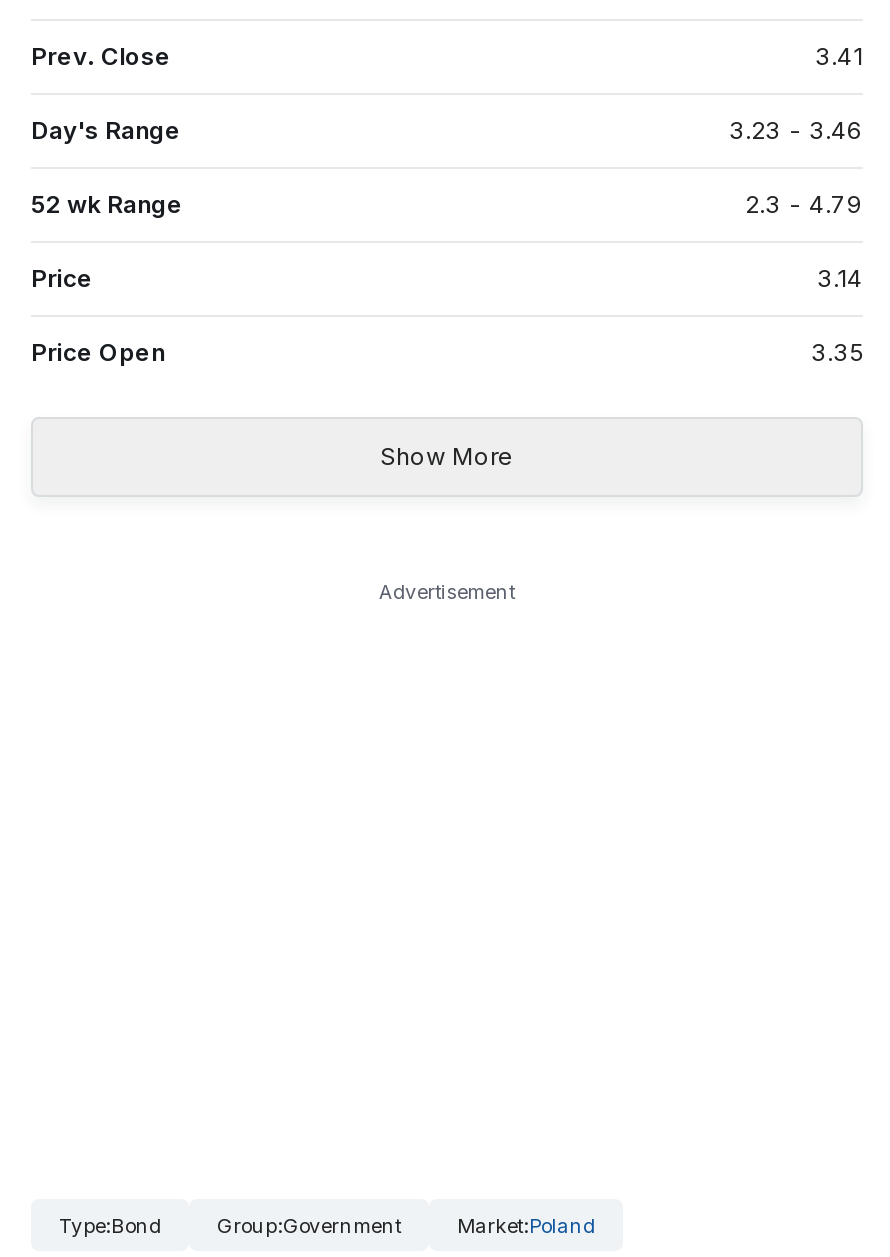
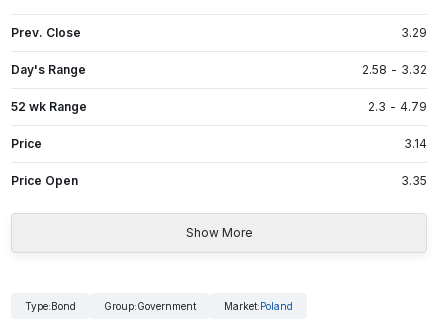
[815,41,863,71] 3.41 -> [401,25,427,40] 3.29
[729,115,863,145] 3.23 - 3.46 -> [362,62,427,77] 2.58 - 3.32
[379,579,515,603] Advertisement -> none

